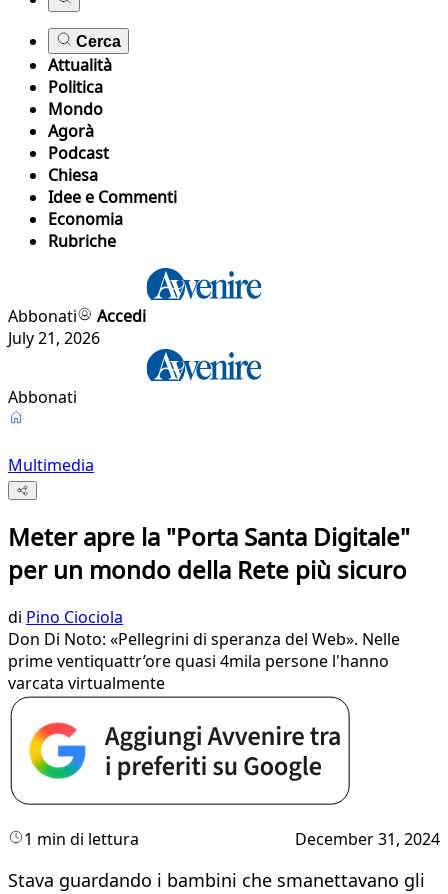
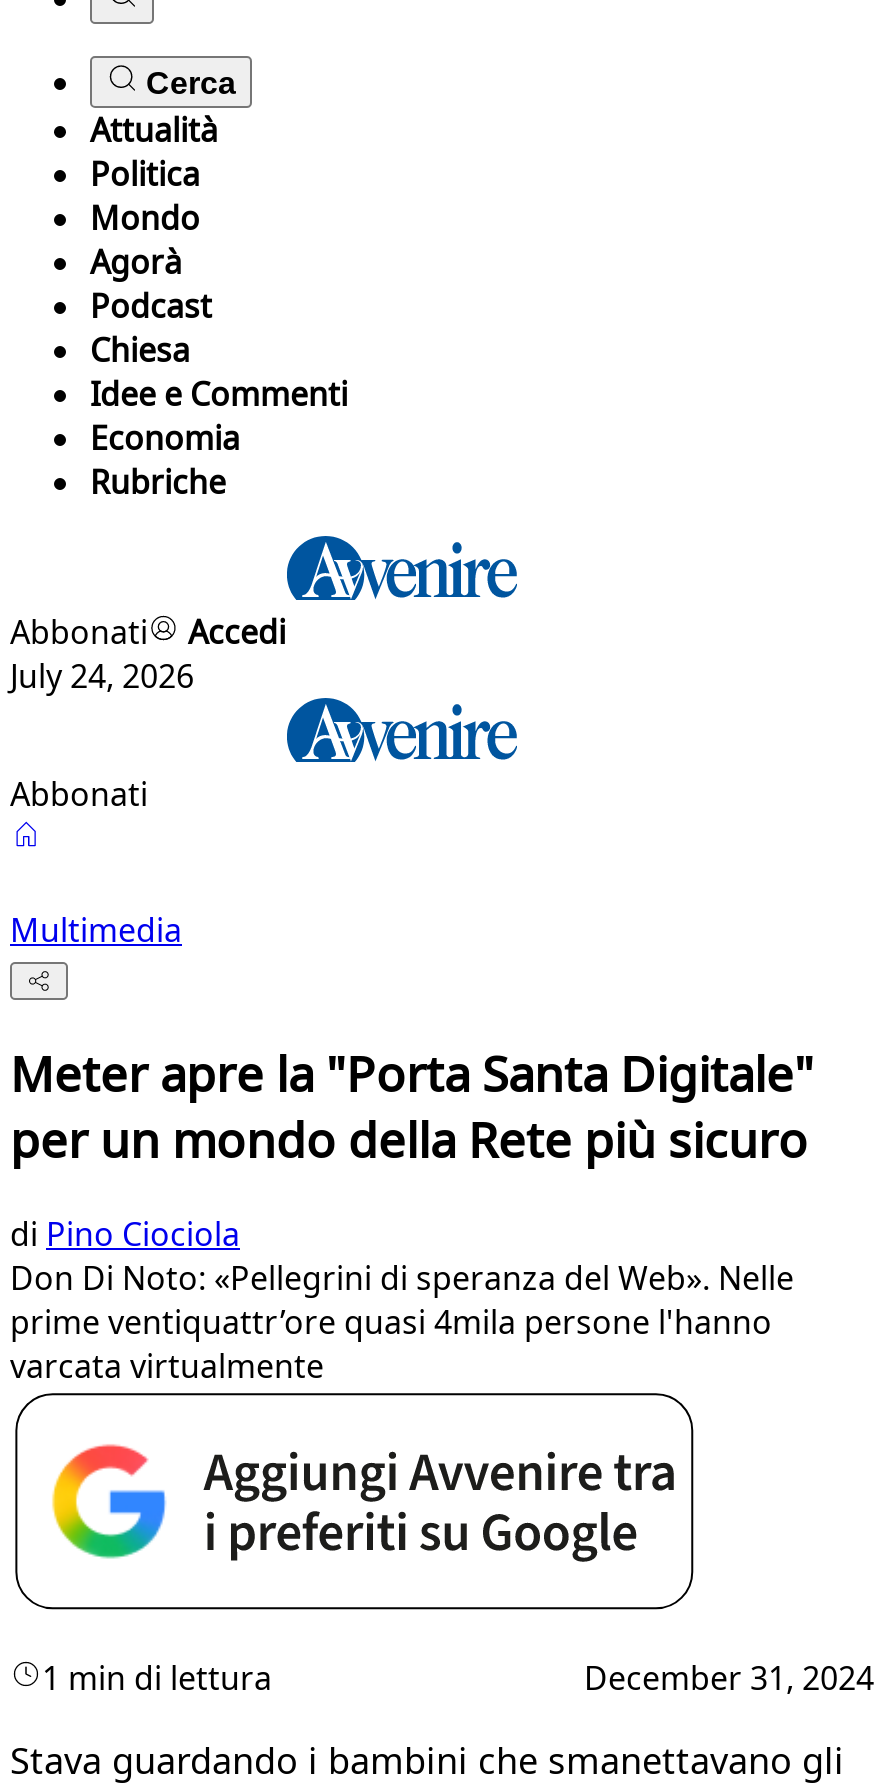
[8,327,100,349] July 21, 2026 -> [10,654,194,698] July 24, 2026

